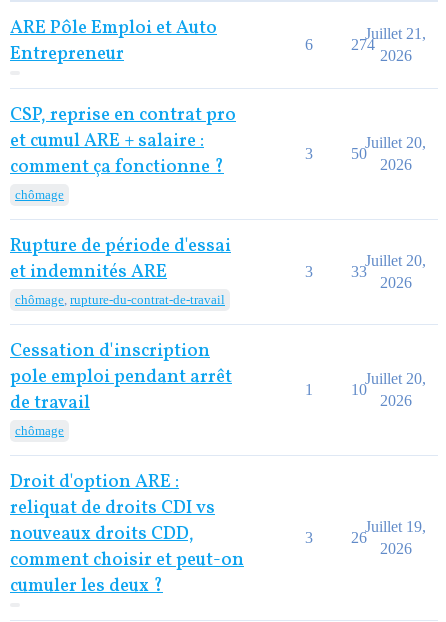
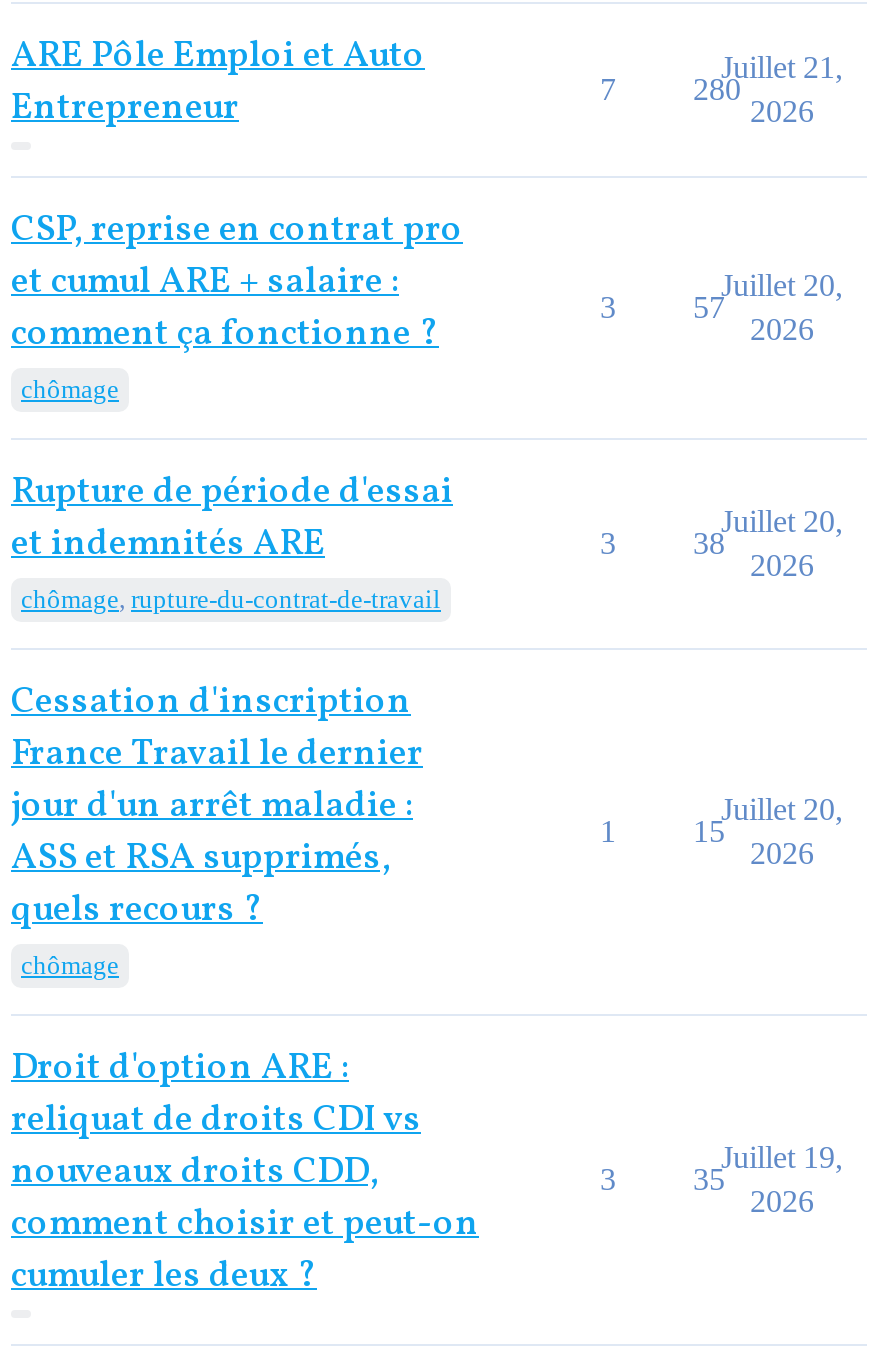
[304,36,312,53] 6 -> [600,72,616,106] 7
[351,36,375,53] 274 -> [693,72,741,106] 280
[351,145,367,162] 50 -> [693,290,725,324] 57
[351,263,367,280] 33 -> [693,526,725,560] 38
[10,365,232,416] pole emploi pendant arrêt | de travail -> [11,730,423,936] France Travail le dernier | jour d'un arrêt maladie : | ASS et RSA supprimés, | quels recours ?
[351,381,367,398] 10 -> [693,814,725,848] 15
[351,529,367,546] 26 -> [693,1162,725,1196] 35

